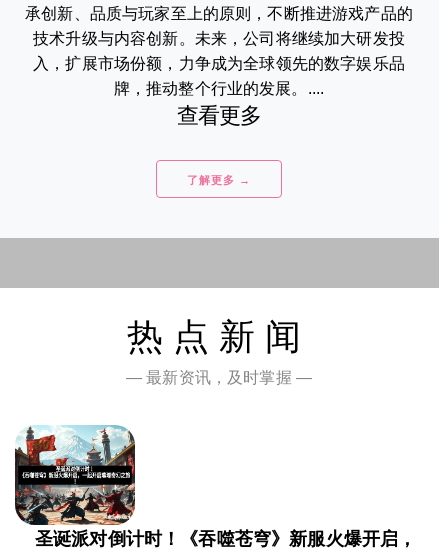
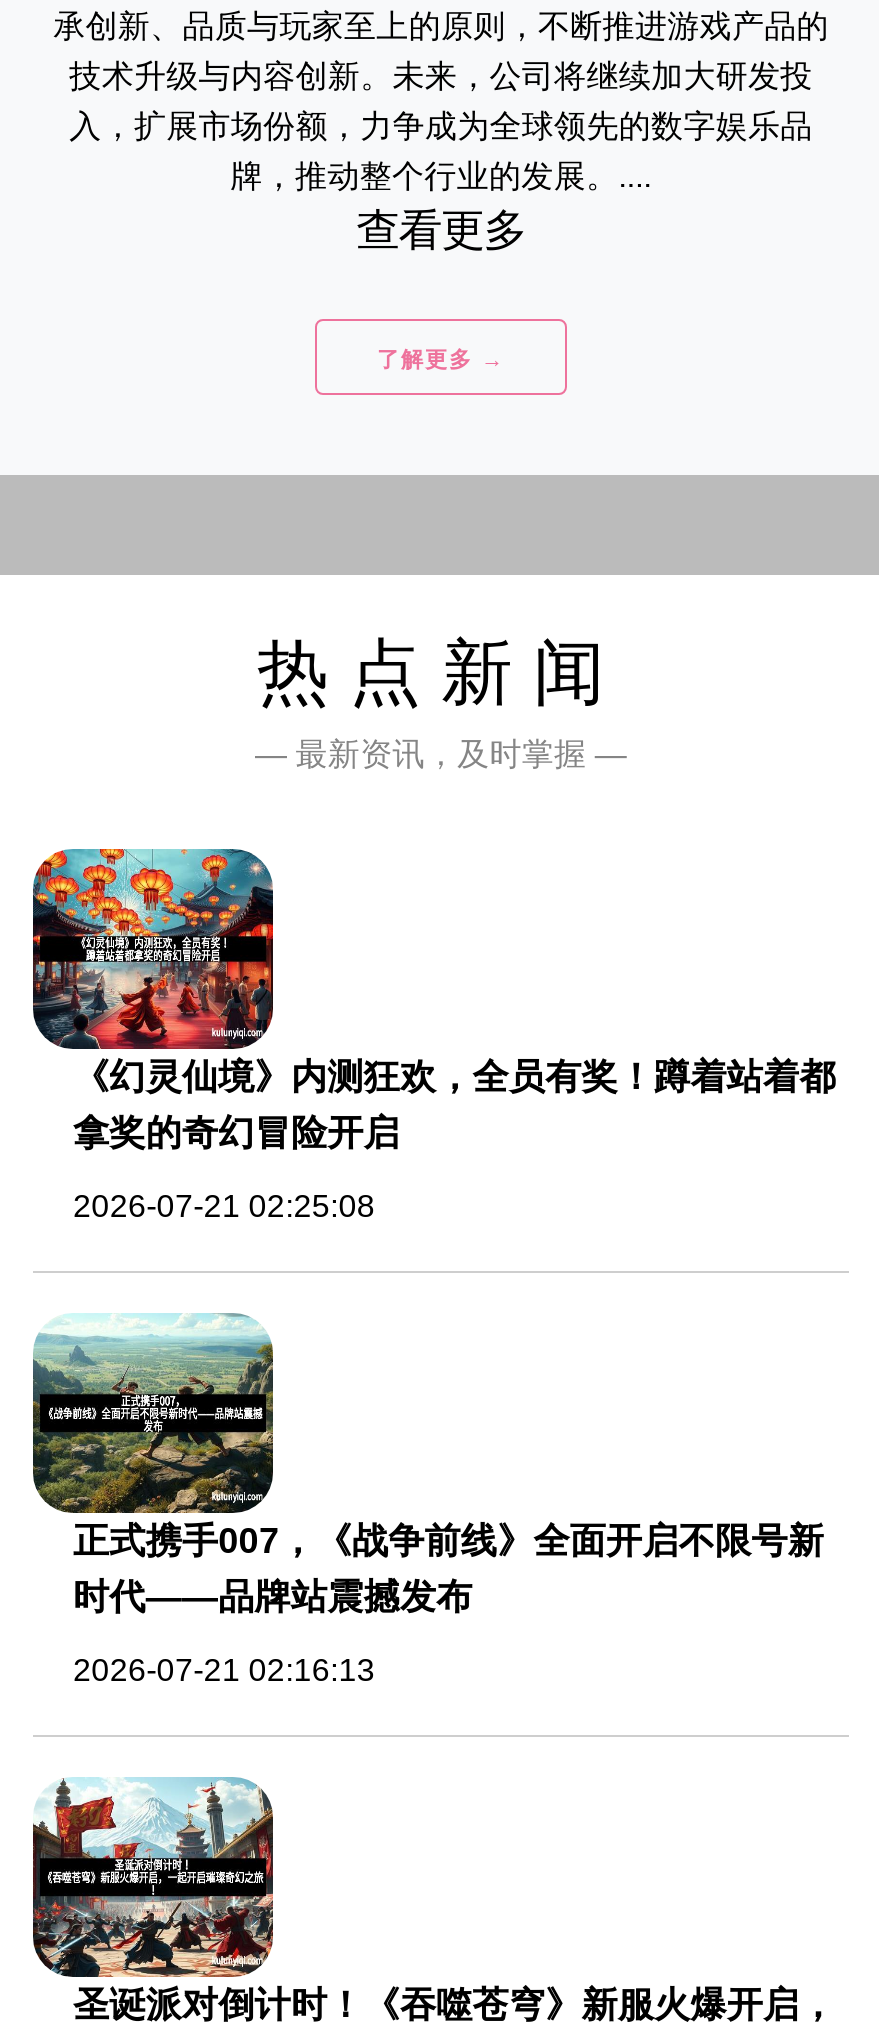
none -> [31,847,836,1223] [image] | 《幻灵仙境》内测狂欢，全员有奖！蹲着站着都 | 拿奖的奇幻冒险开启 | 2026-07-21 02:25:08
none -> [31,1313,824,1687] [image] | 正式携手007，《战争前线》全面开启不限号新 | 时代——品牌站震撼发布 | 2026-07-21 02:16:13

